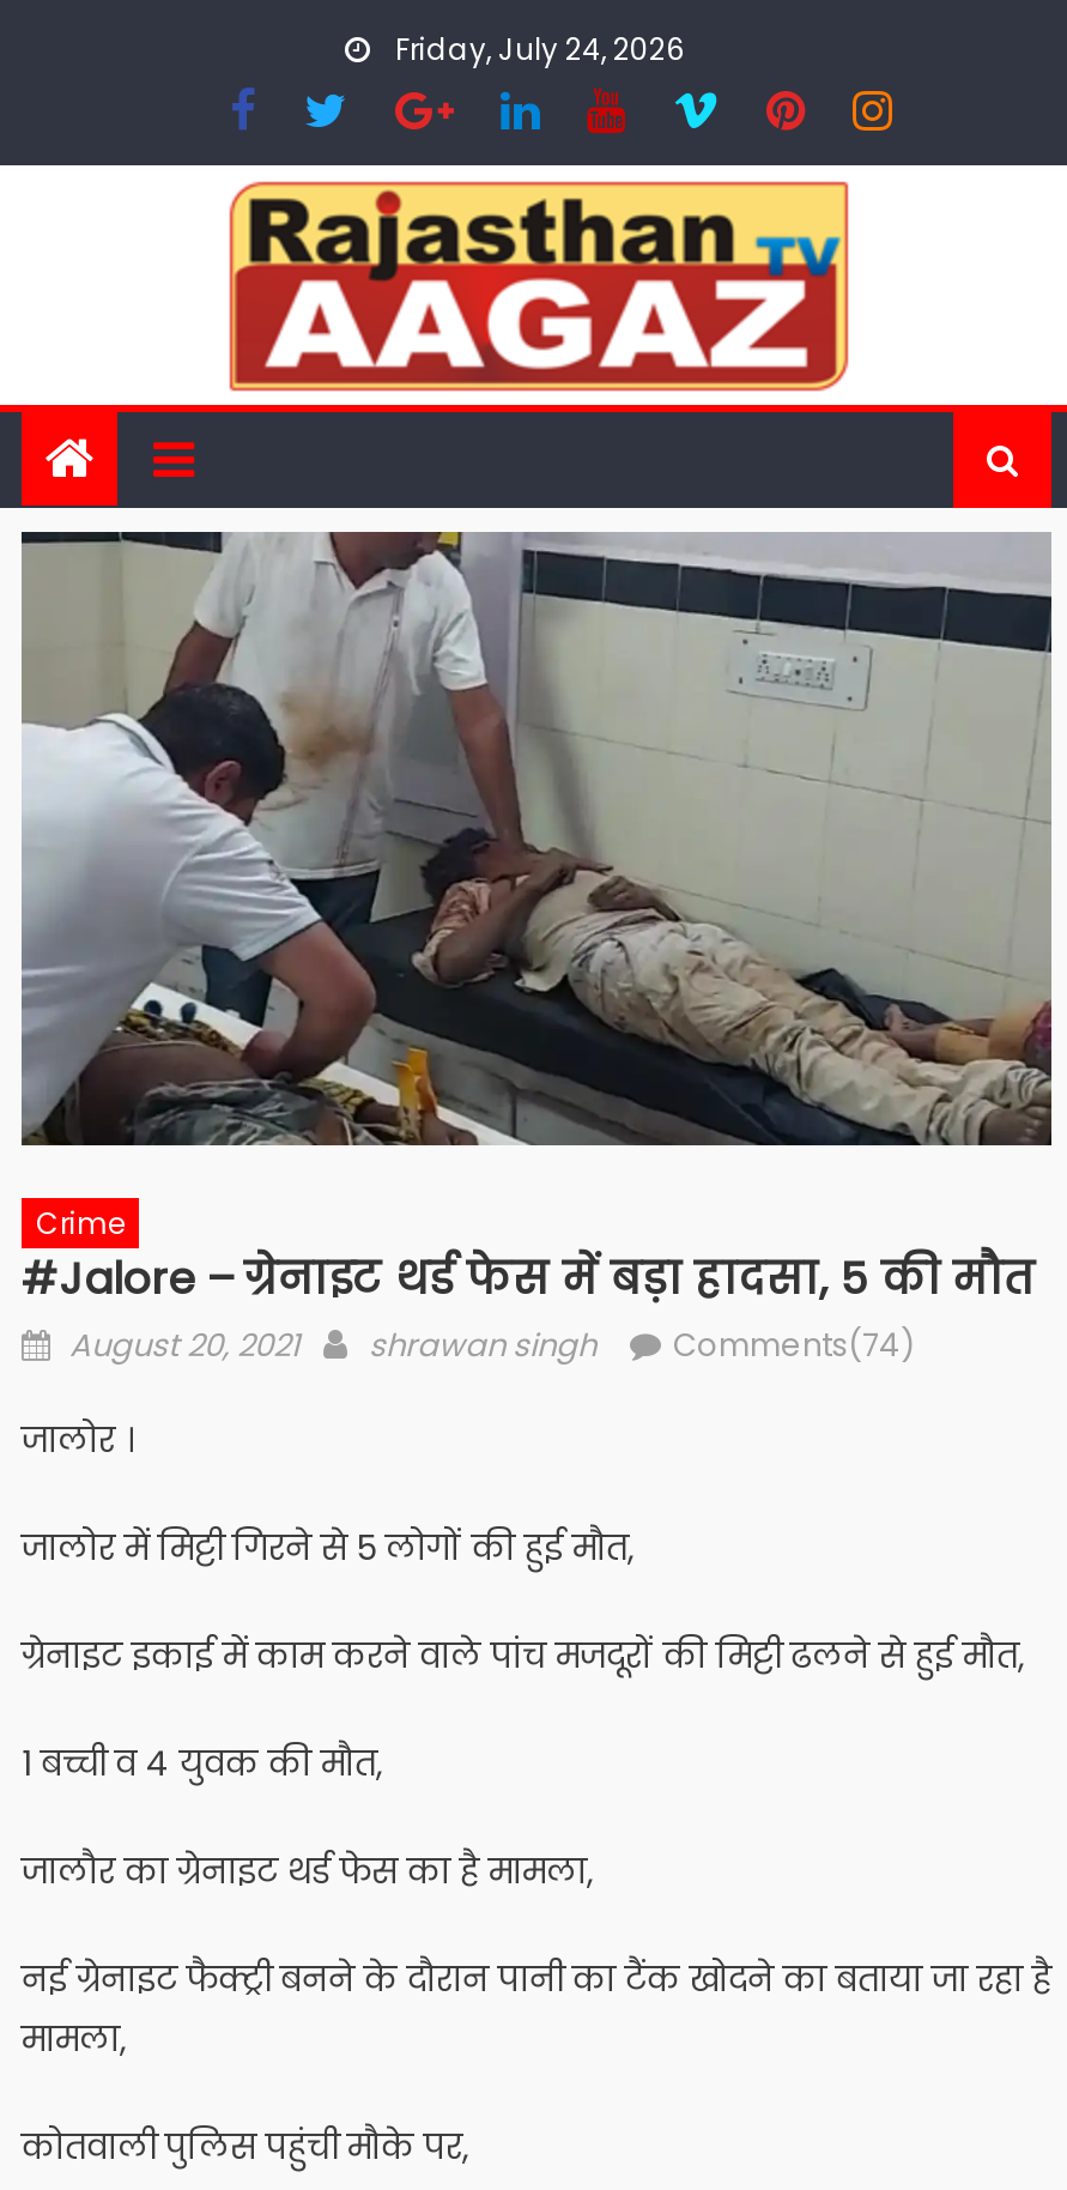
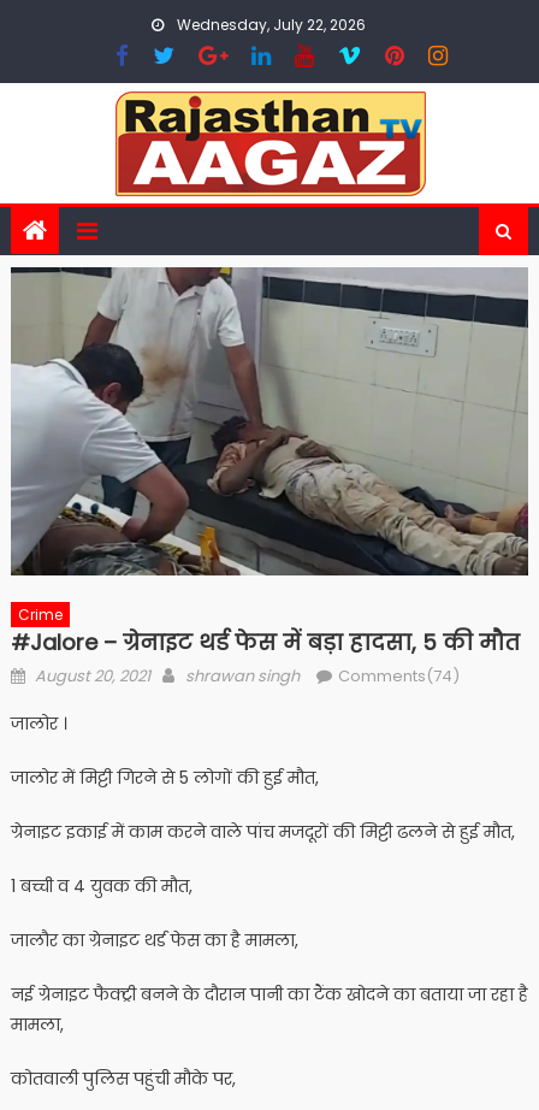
[388,29,685,69] Friday, July 24, 2026 -> [173,14,366,35] Wednesday, July 22, 2026

